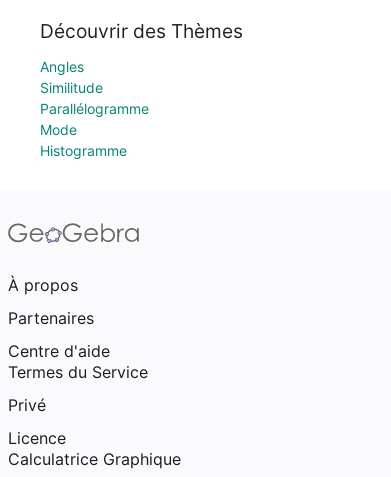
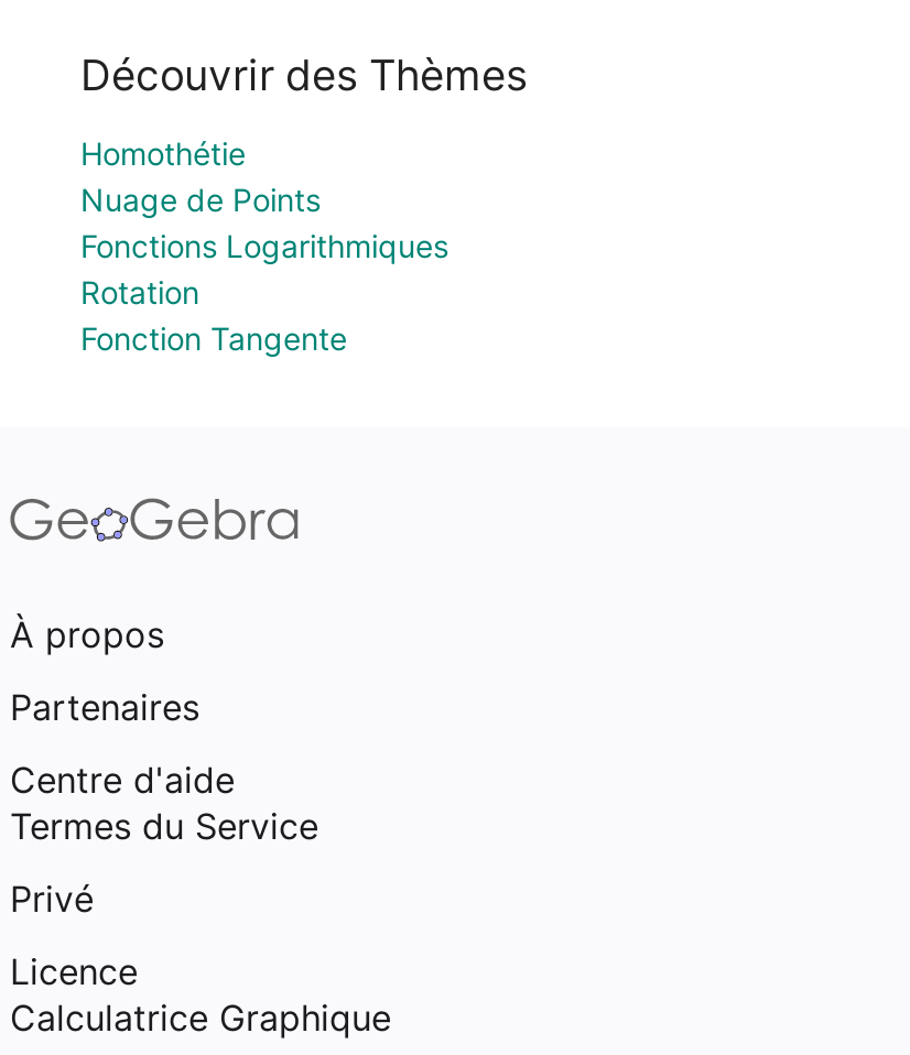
[40,58,149,159] Angles | Similitude | Parallélogramme | Mode | Histogramme -> [80,134,448,357] Homothétie | Nuage de Points | Fonctions Logarithmiques | Rotation | Fonction Tangente

